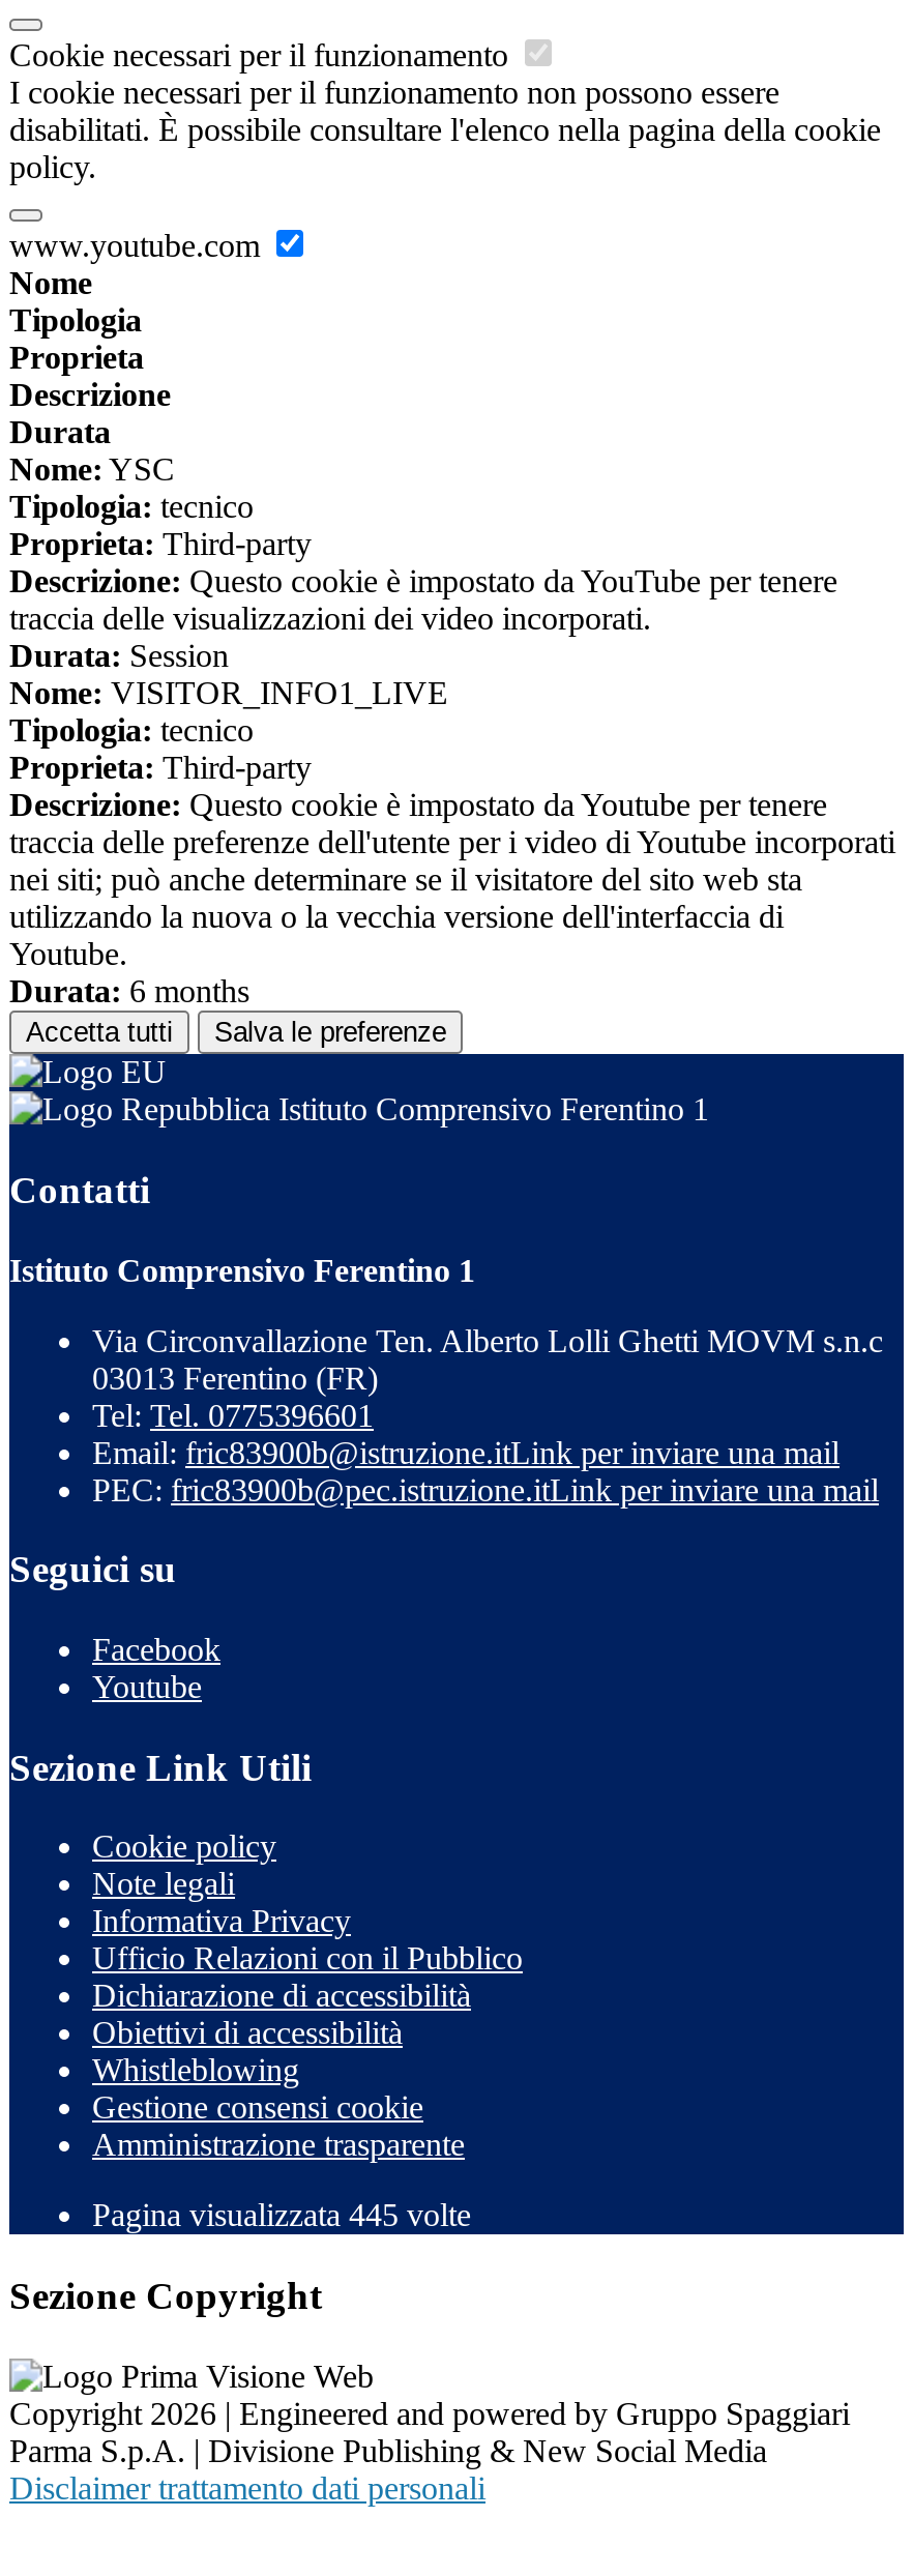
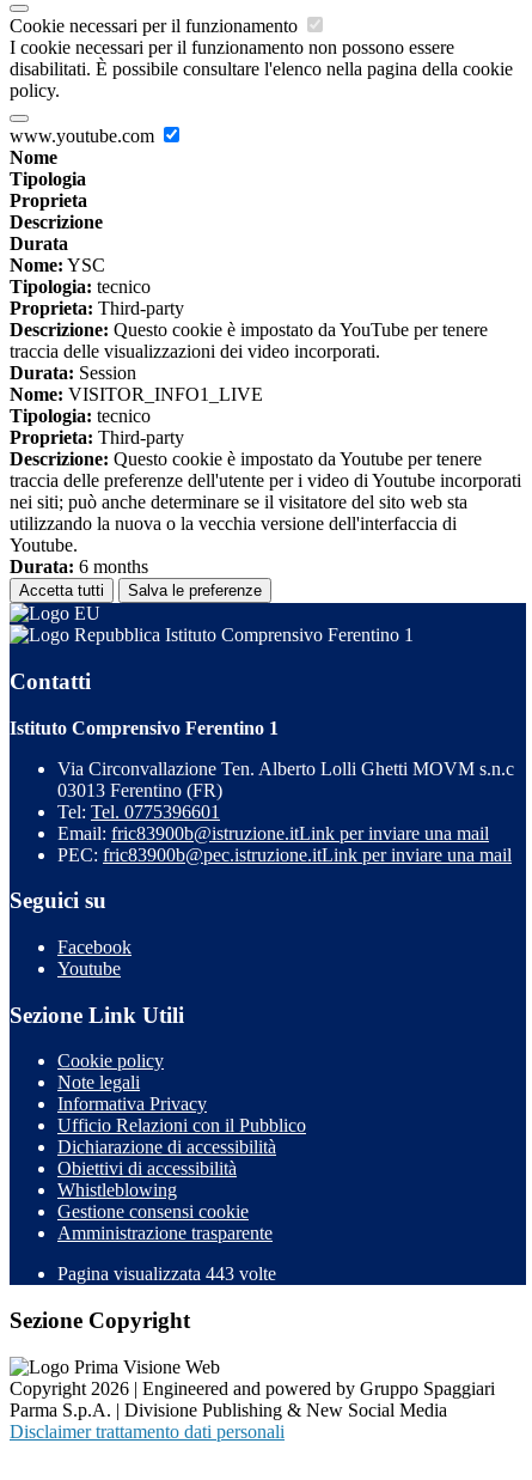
[92,2198,471,2233] Pagina visualizzata 445 volte -> [57,1264,276,1284] Pagina visualizzata 443 volte

